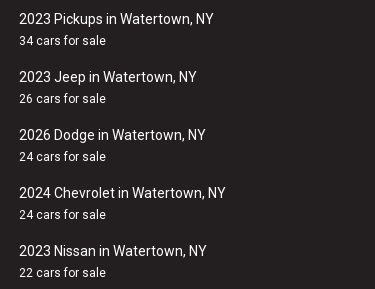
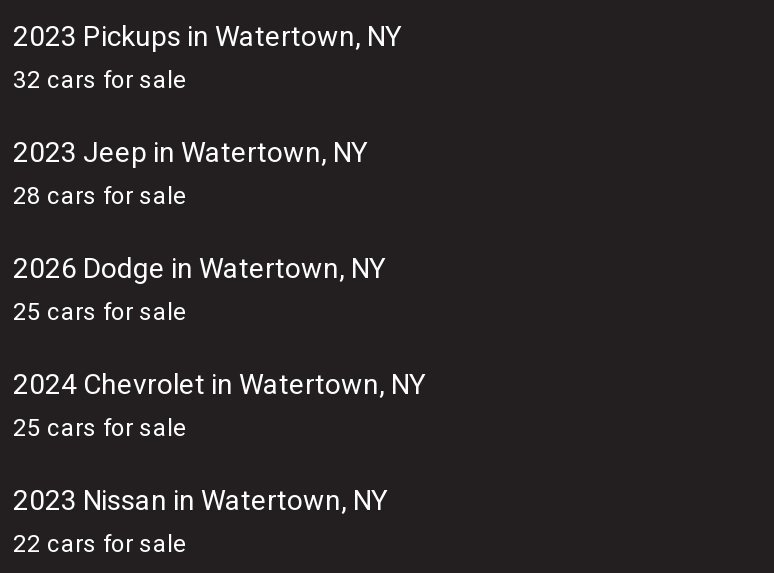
[19,34,106,48] 34 cars for sale -> [13,66,187,94] 32 cars for sale
[19,92,106,106] 26 cars for sale -> [13,182,187,210] 28 cars for sale
[19,150,106,164] 24 cars for sale -> [13,298,187,326] 25 cars for sale
[19,208,106,222] 24 cars for sale -> [13,414,187,442] 25 cars for sale

